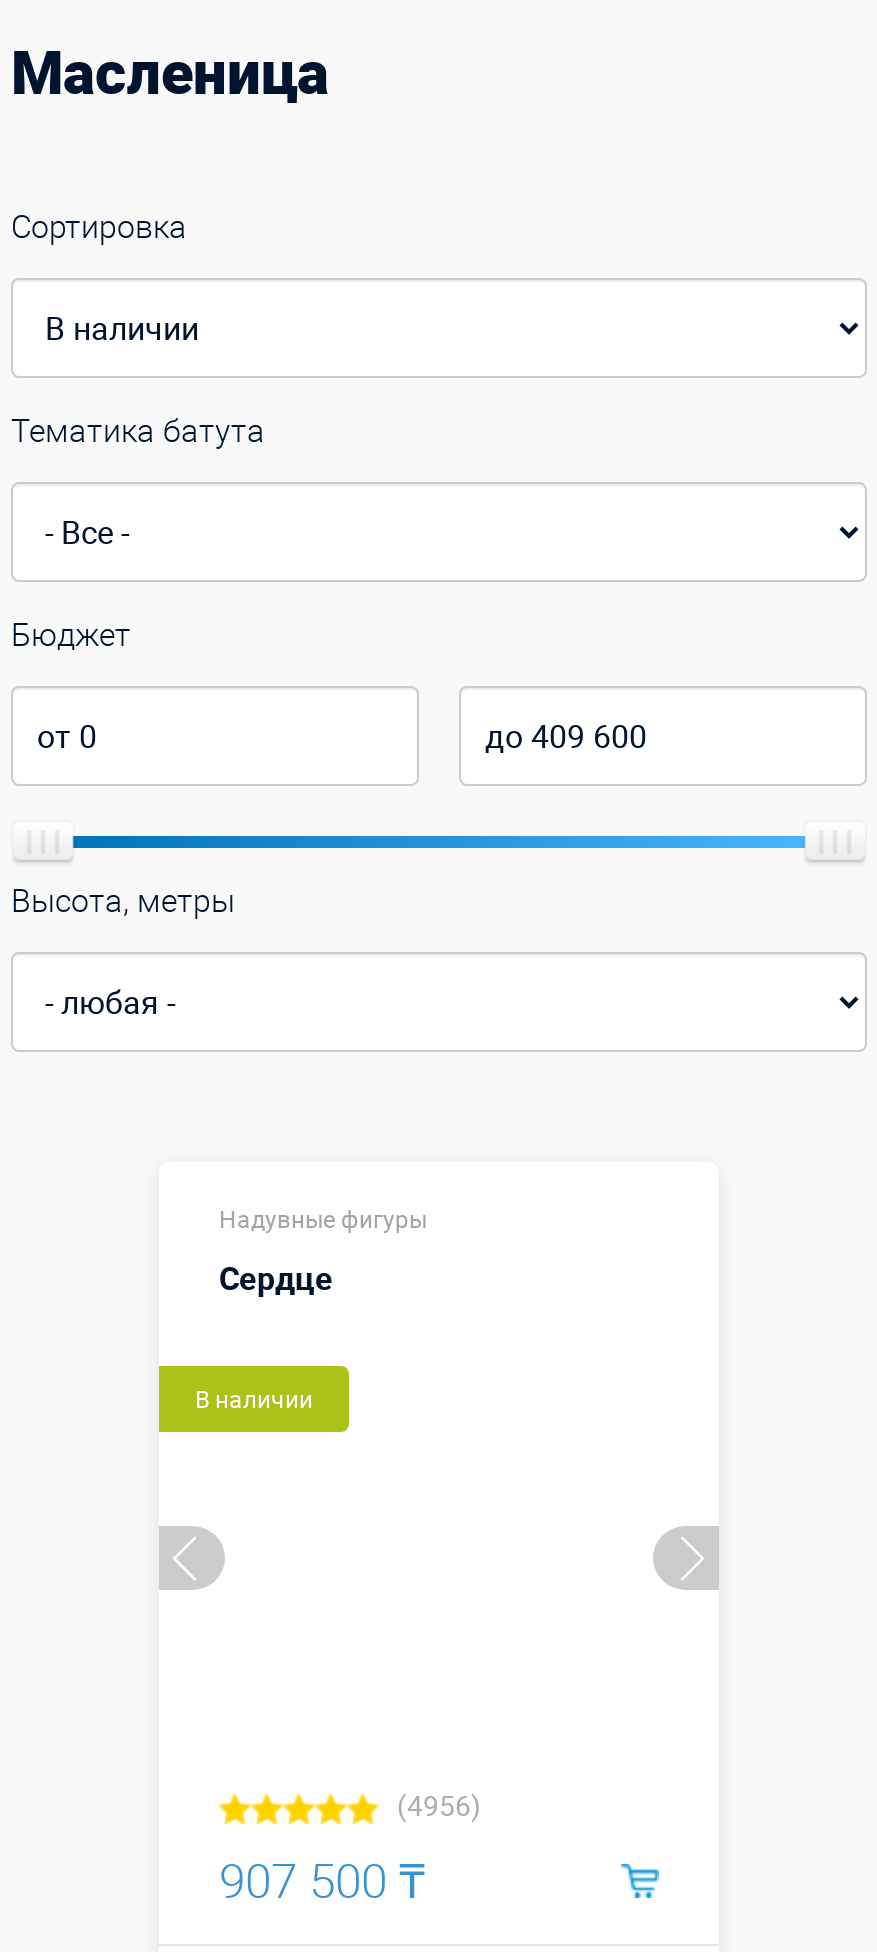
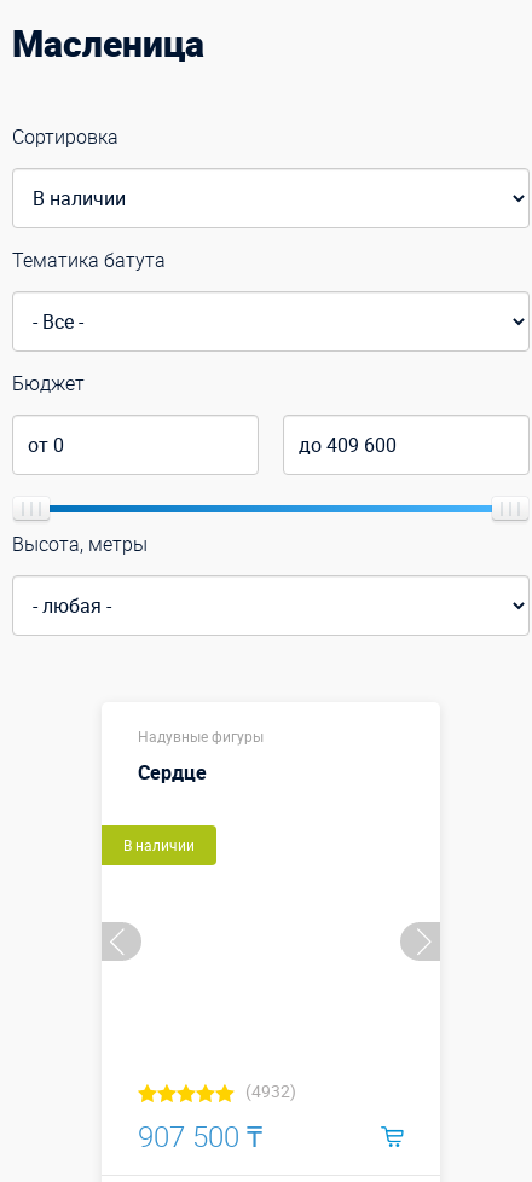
[397,1786,481,1824] (4956) -> [245,1079,296,1102] (4932)

